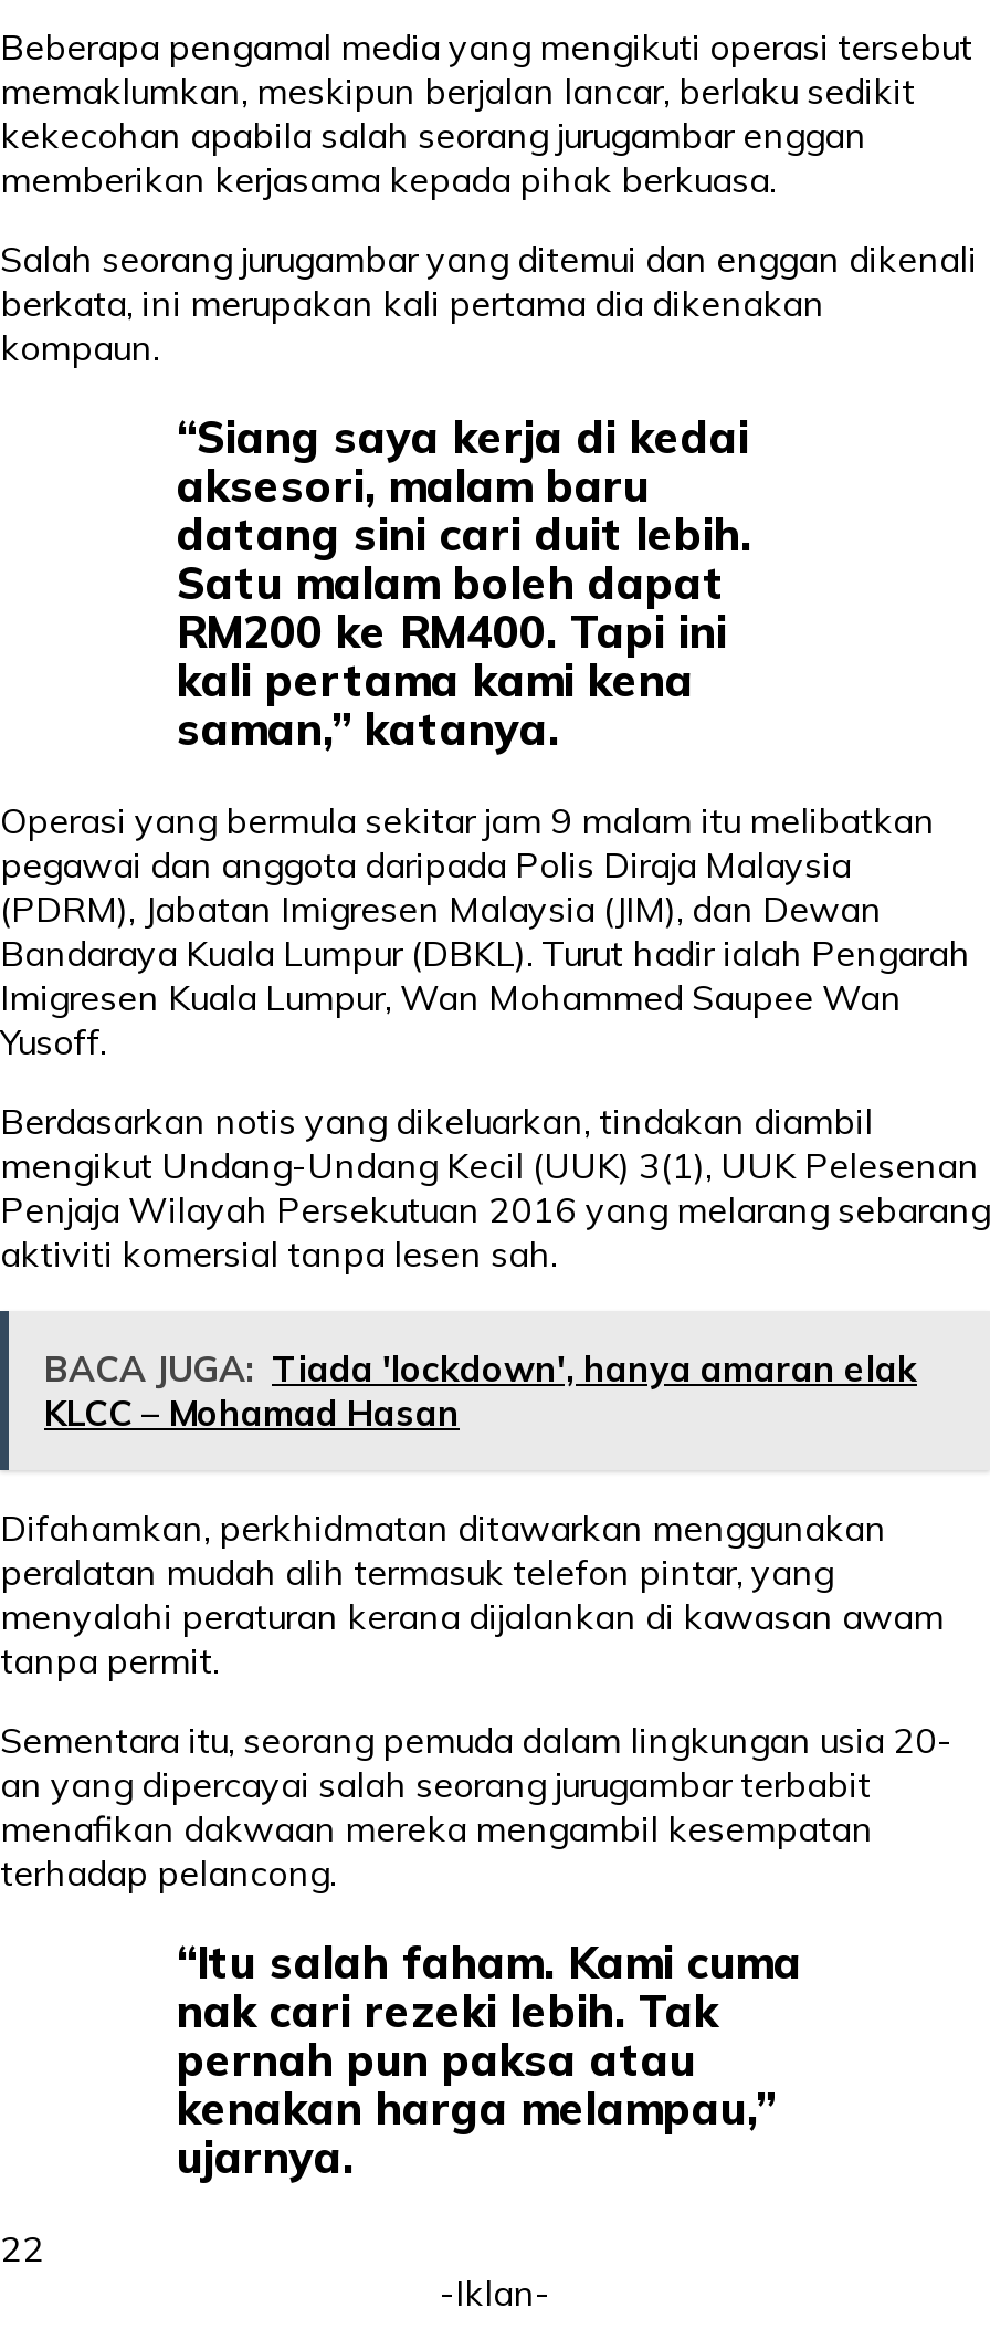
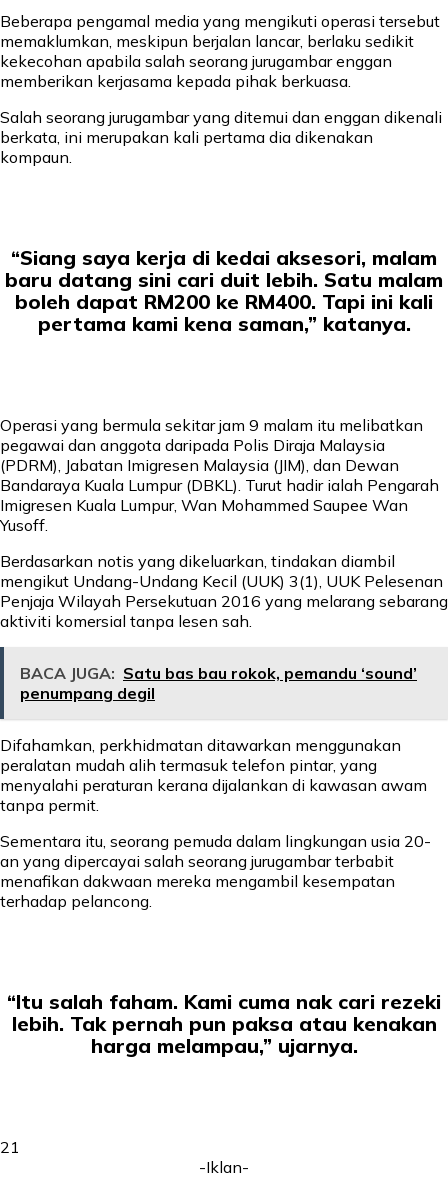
[44,1347,917,1435] BACA JUGA: Tiada 'lockdown', hanya amaran elak | KLCC – Mohamad Hasan -> [20,663,417,703] BACA JUGA: Satu bas bau rokok, pemandu ‘sound’ | penumpang degil
[0,2227,44,2271] 22 -> [0,1137,20,1157] 21

